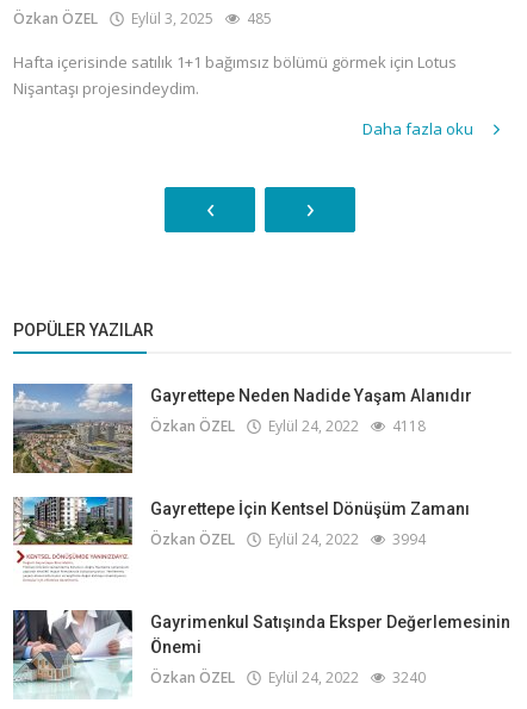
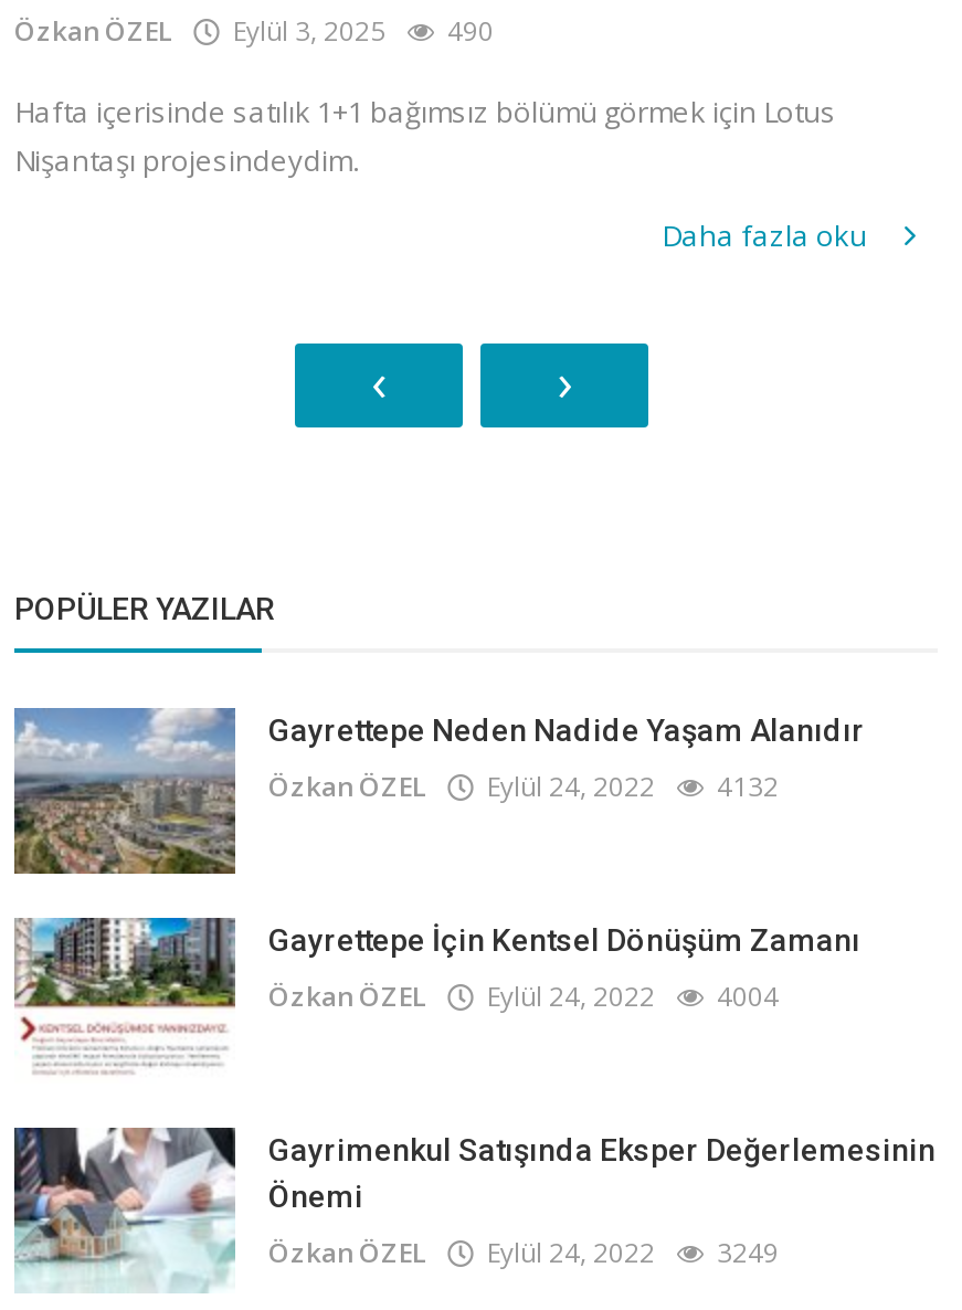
[13,8,272,28] Özkan ÖZEL Eylül 3, 2025 485 -> [14,12,494,49] Özkan ÖZEL Eylül 3, 2025 490
[150,416,426,437] Özkan ÖZEL Eylül 24, 2022 4118 -> [268,769,779,806] Özkan ÖZEL Eylül 24, 2022 4132
[150,530,426,550] Özkan ÖZEL Eylül 24, 2022 3994 -> [268,978,779,1016] Özkan ÖZEL Eylül 24, 2022 4004
[150,668,426,688] Özkan ÖZEL Eylül 24, 2022 3240 -> [268,1235,779,1272] Özkan ÖZEL Eylül 24, 2022 3249

